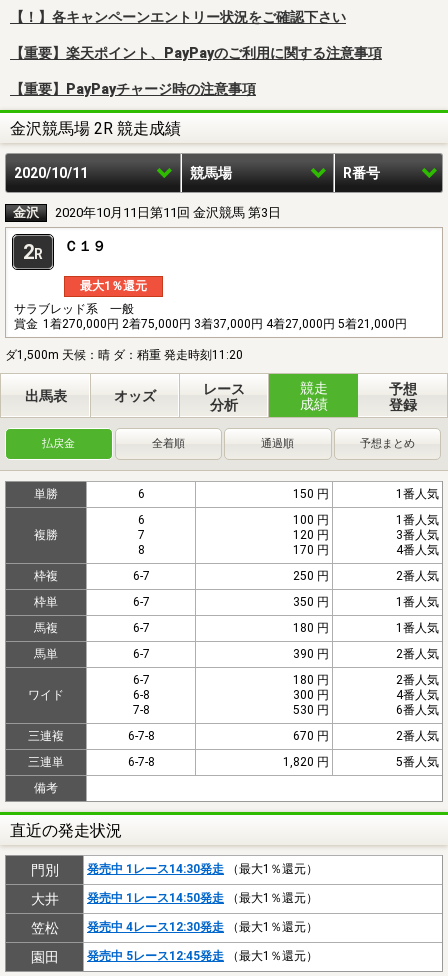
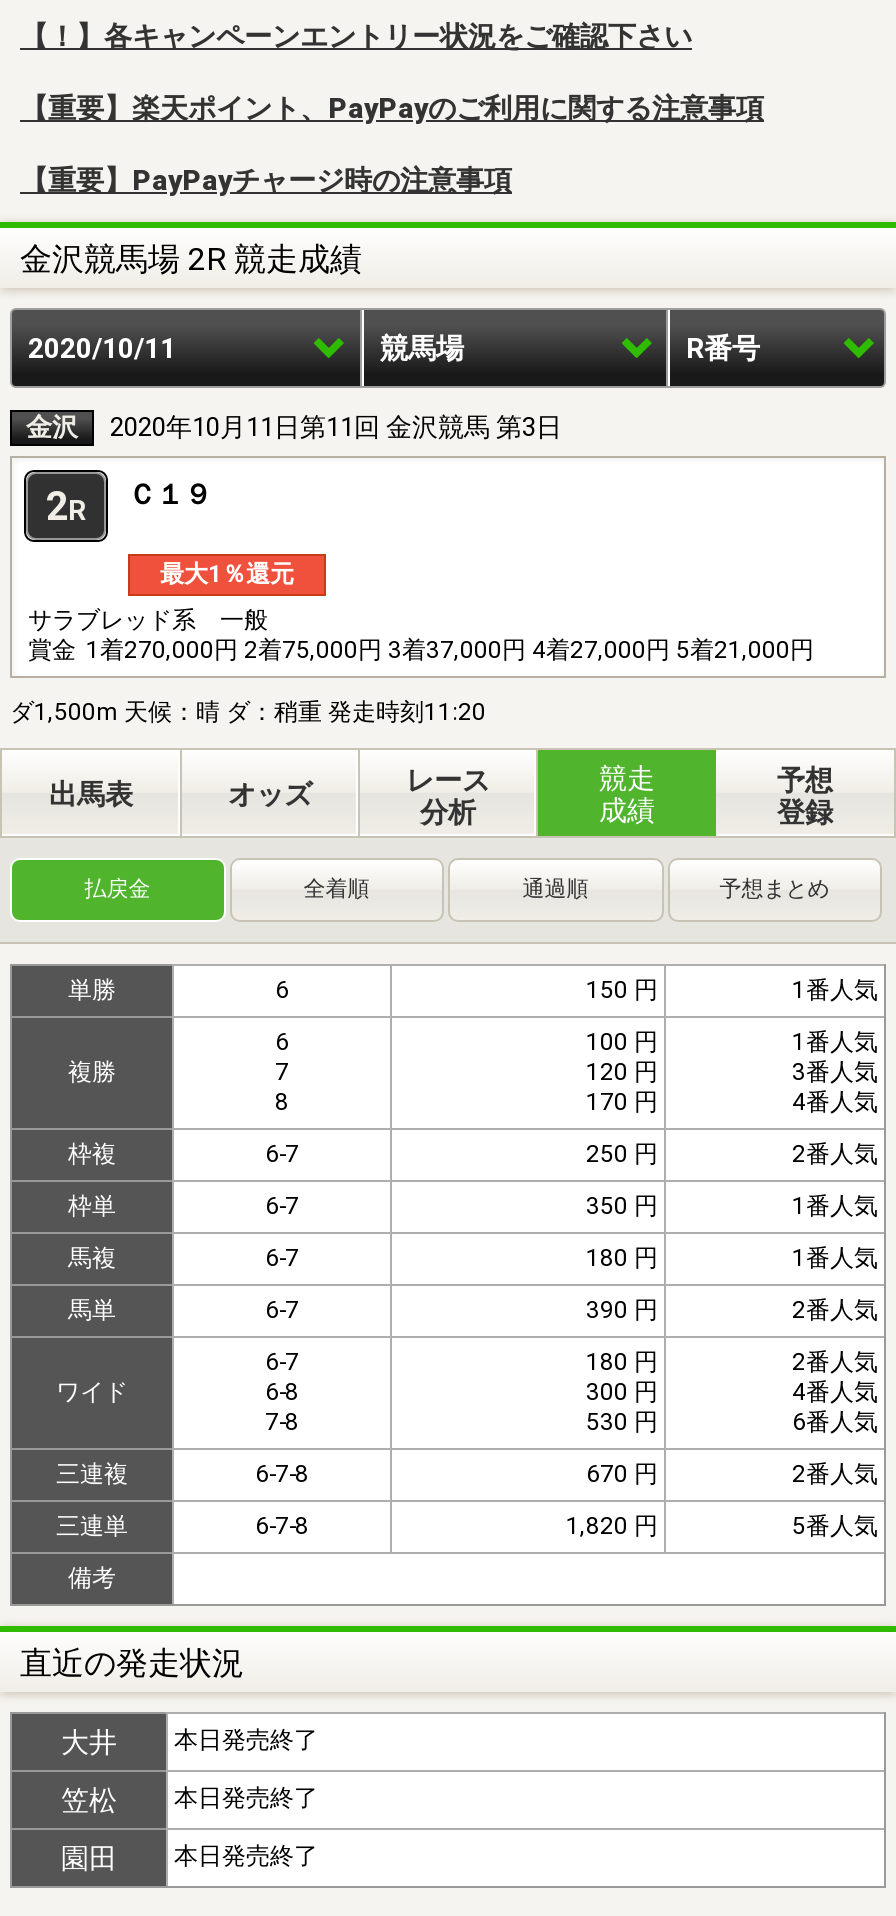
[30,862,318,878] 門別 | 発売中 1レース14:30発走（最大1％還元） -> none
[87,891,318,905] 発売中 1レース14:50発走（最大1％還元） -> [174,1726,318,1754] 本日発売終了
[87,920,318,934] 発売中 4レース12:30発走（最大1％還元） -> [174,1784,318,1812] 本日発売終了
[87,949,318,963] 発売中 5レース12:45発走（最大1％還元） -> [174,1842,318,1870] 本日発売終了

